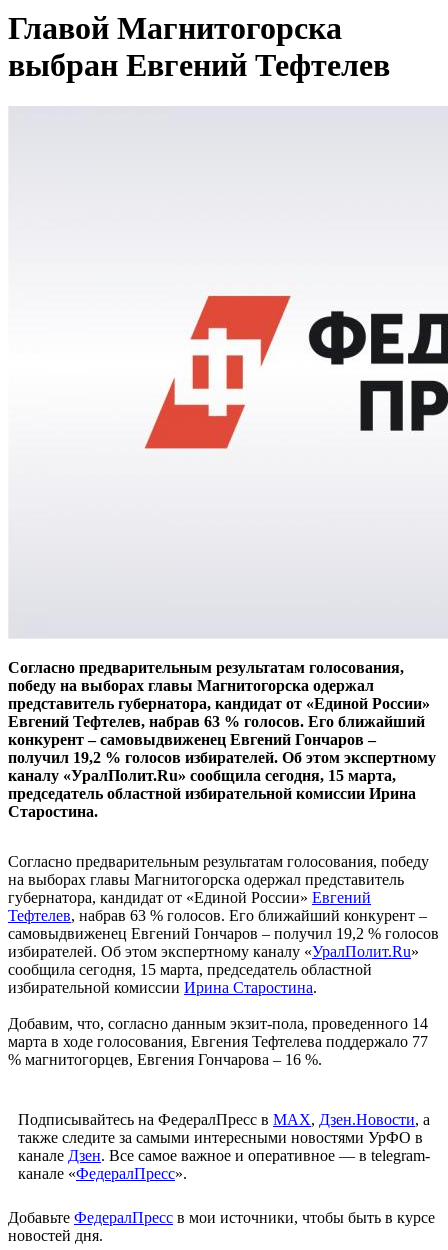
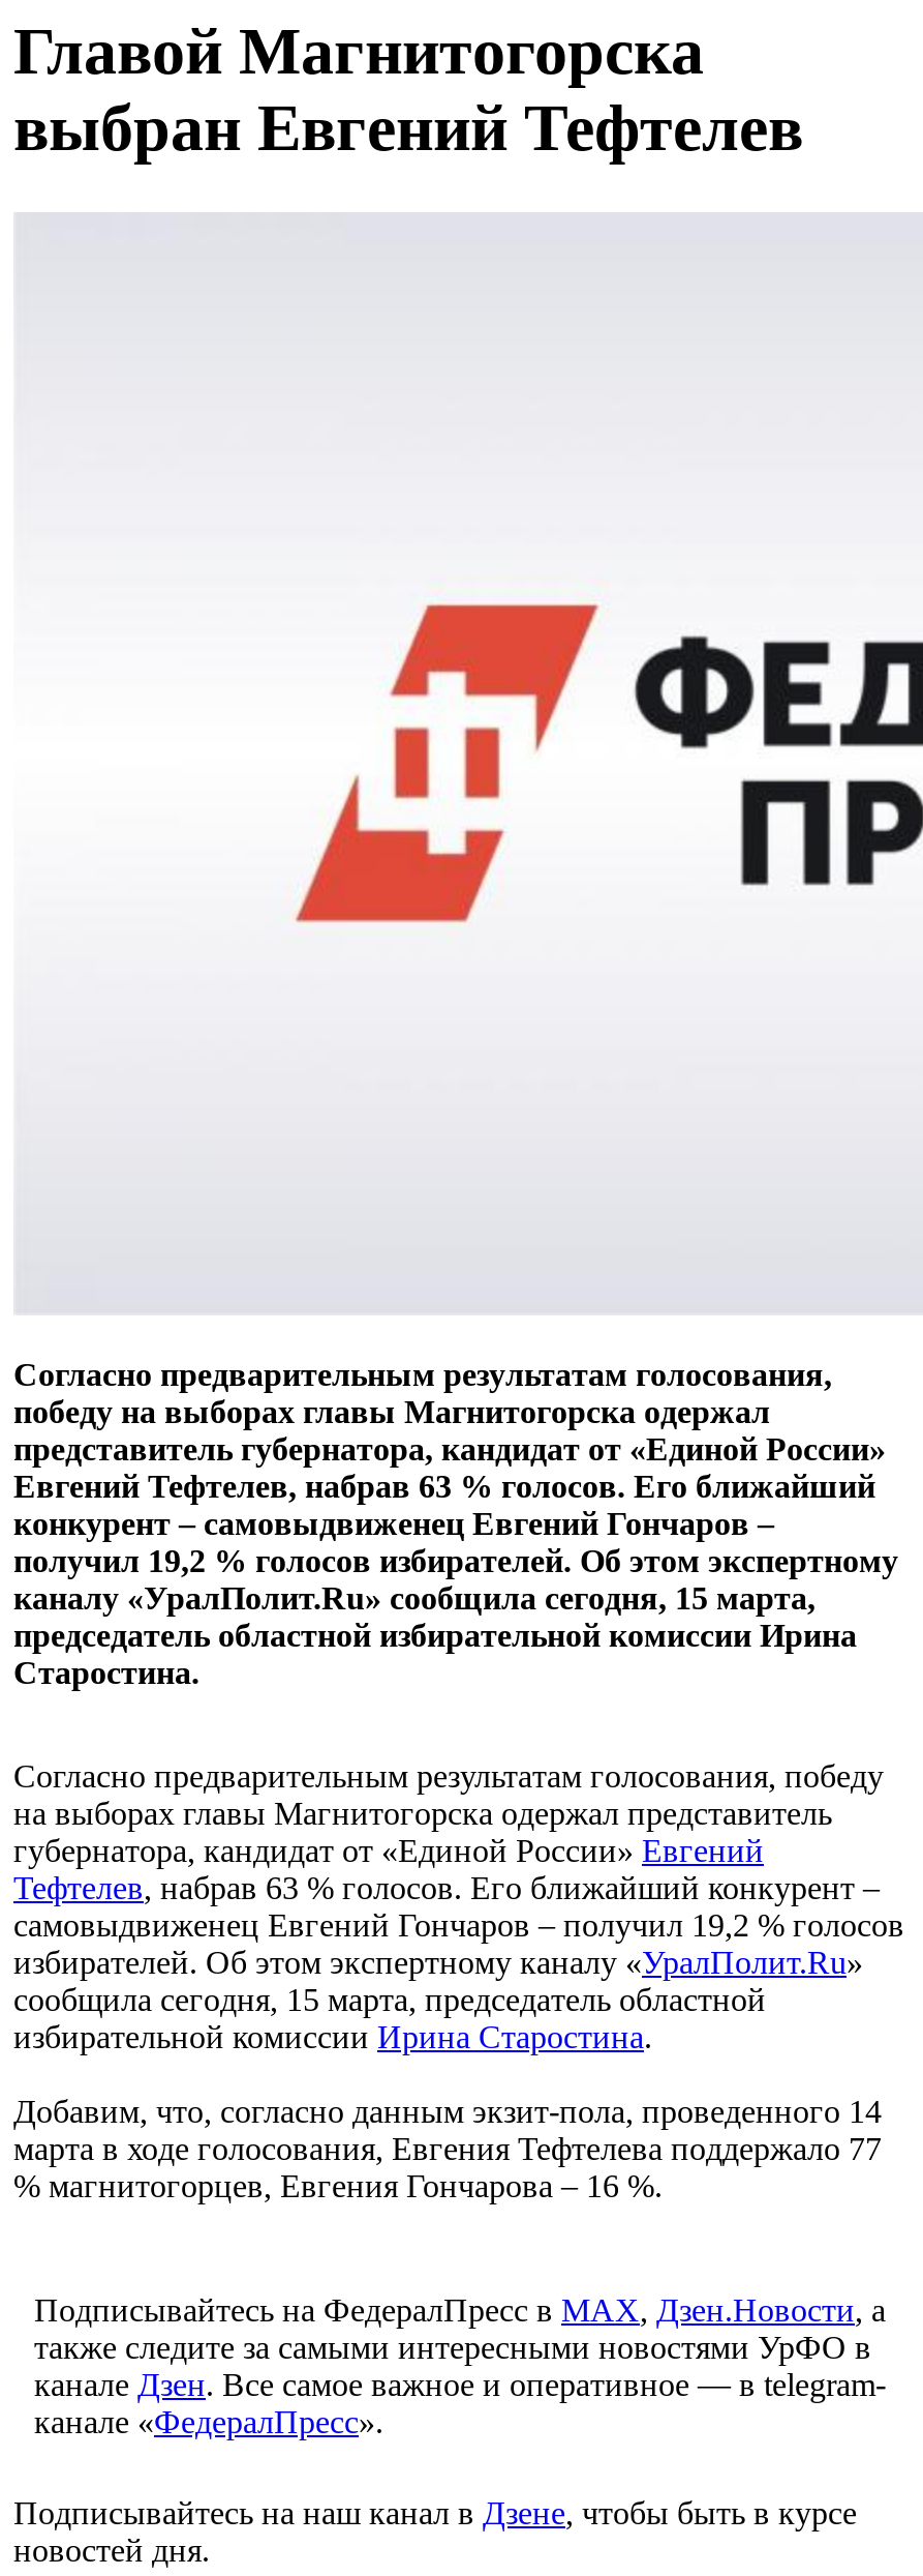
[8,1209,435,1226] Добавьте ФедералПресс в мои источники, чтобы быть в курсе -> [13,2495,857,2530] Подписывайтесь на наш канал в Дзене, чтобы быть в курсе

